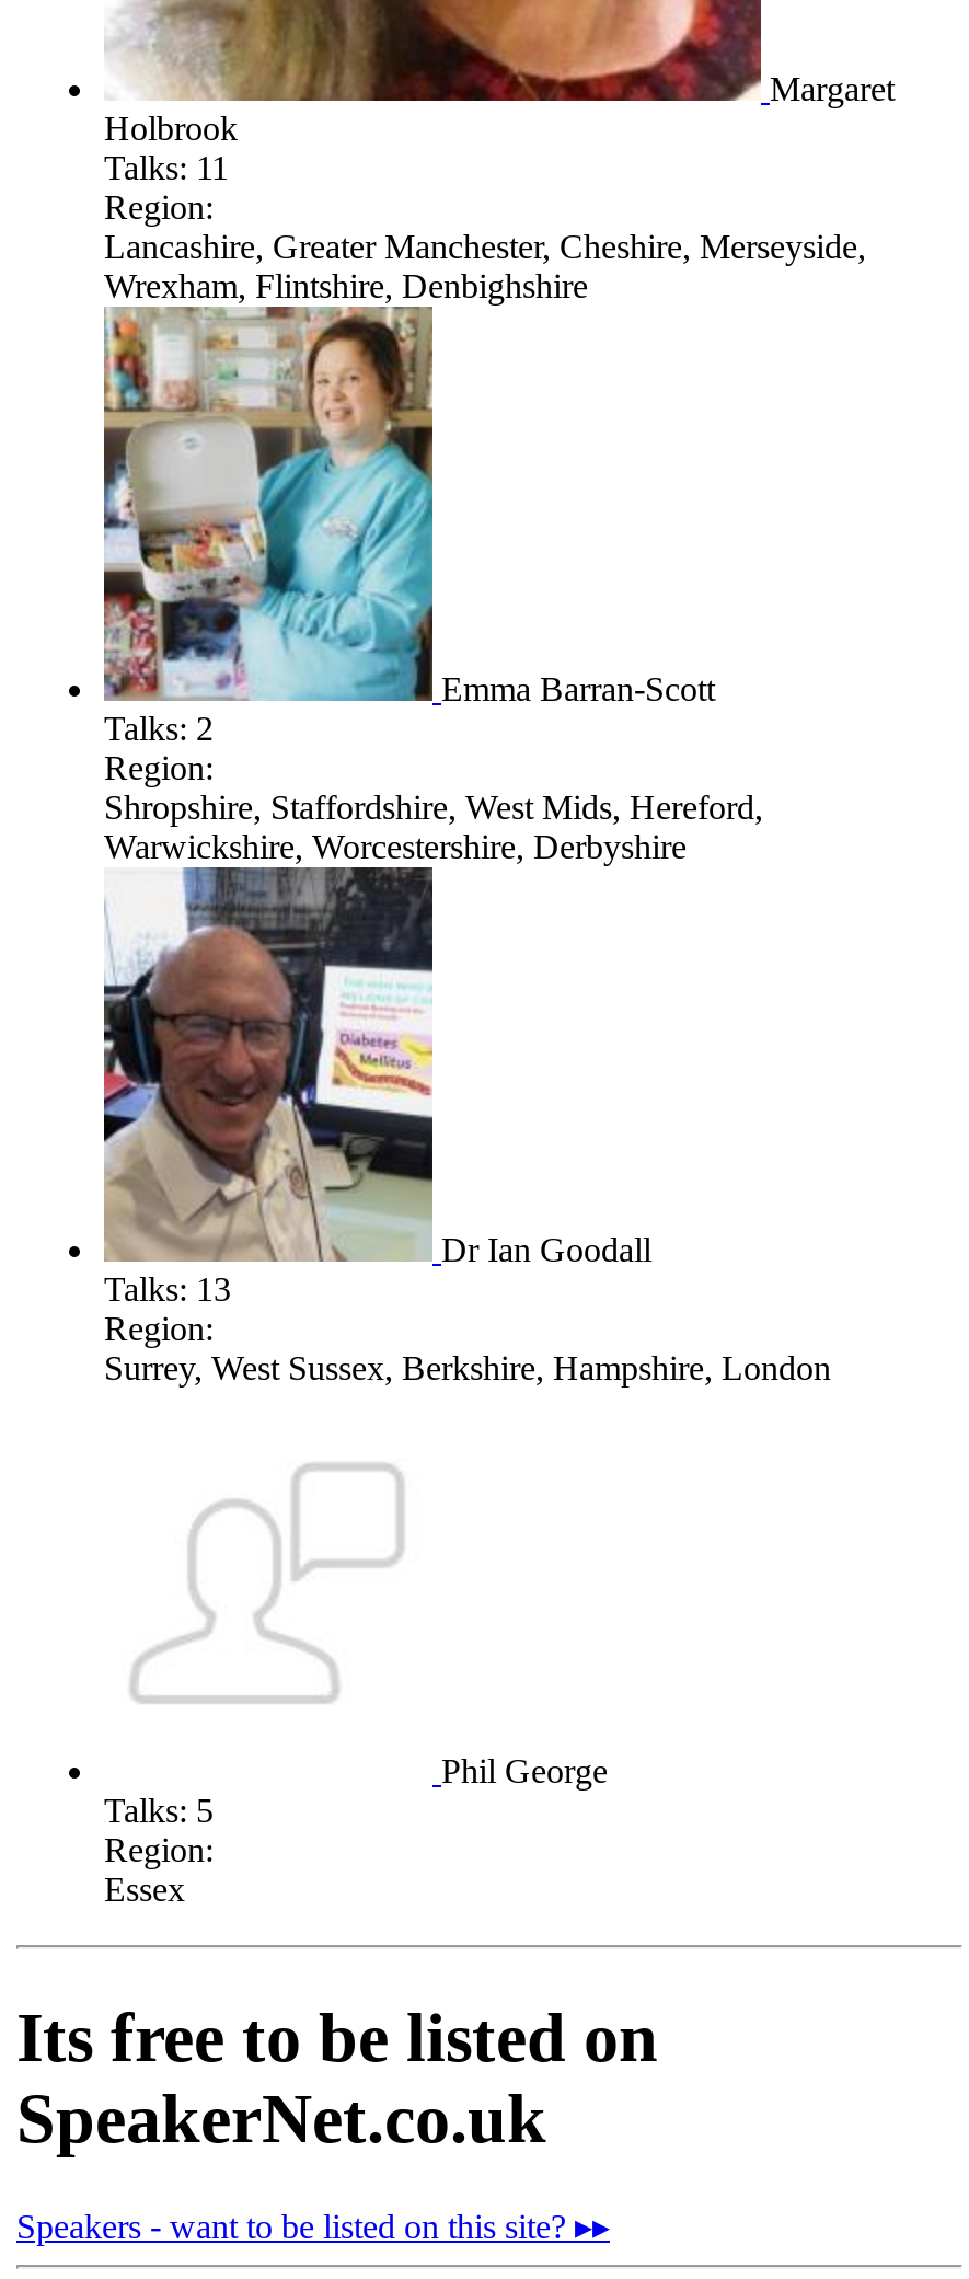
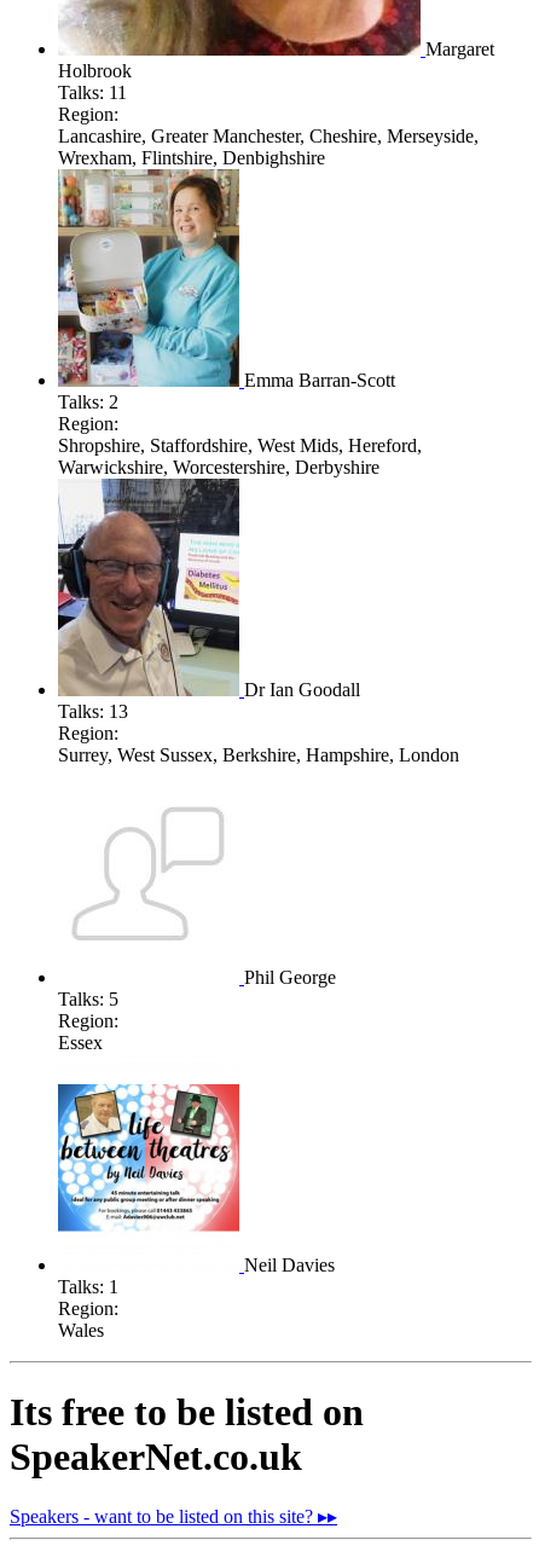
none -> [57,1083,335,1341] [image] | Neil Davies | Talks: 1 | Region: | Wales

